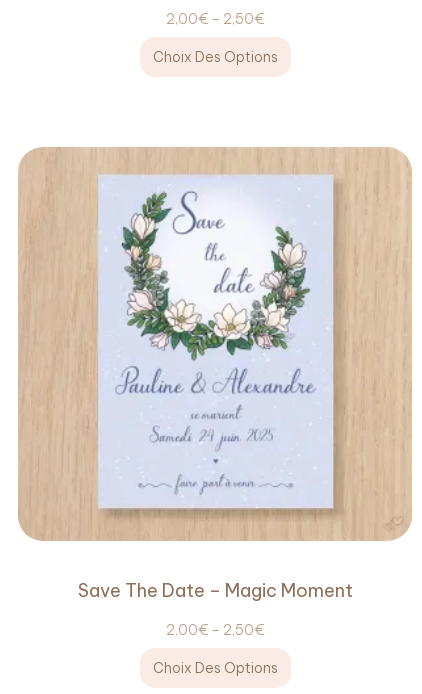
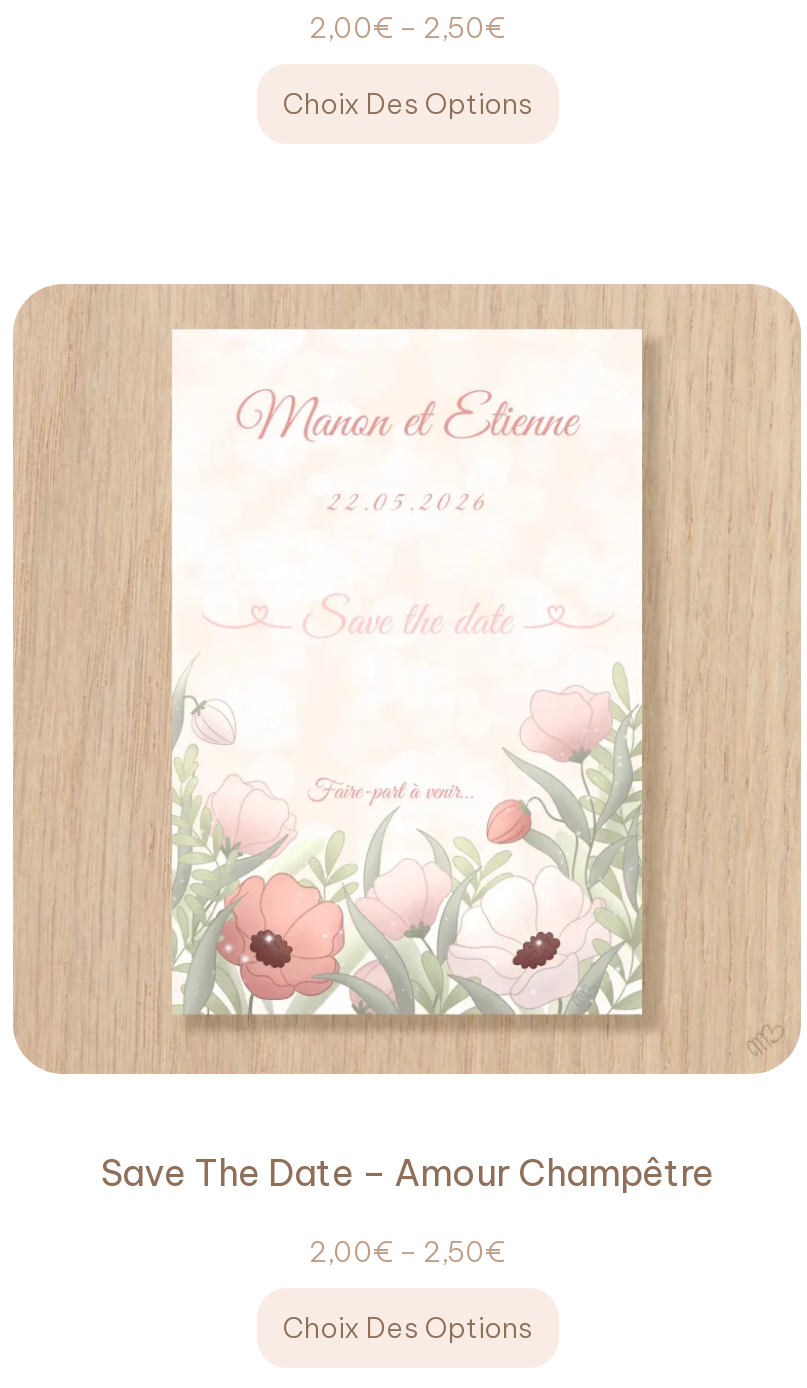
[97,169,341,511] [image] -> [169,326,661,1028] [image]
[77,579,352,602] Save The Date – Magic Moment -> [100,1150,714,1196] Save The Date – Amour Champêtre

